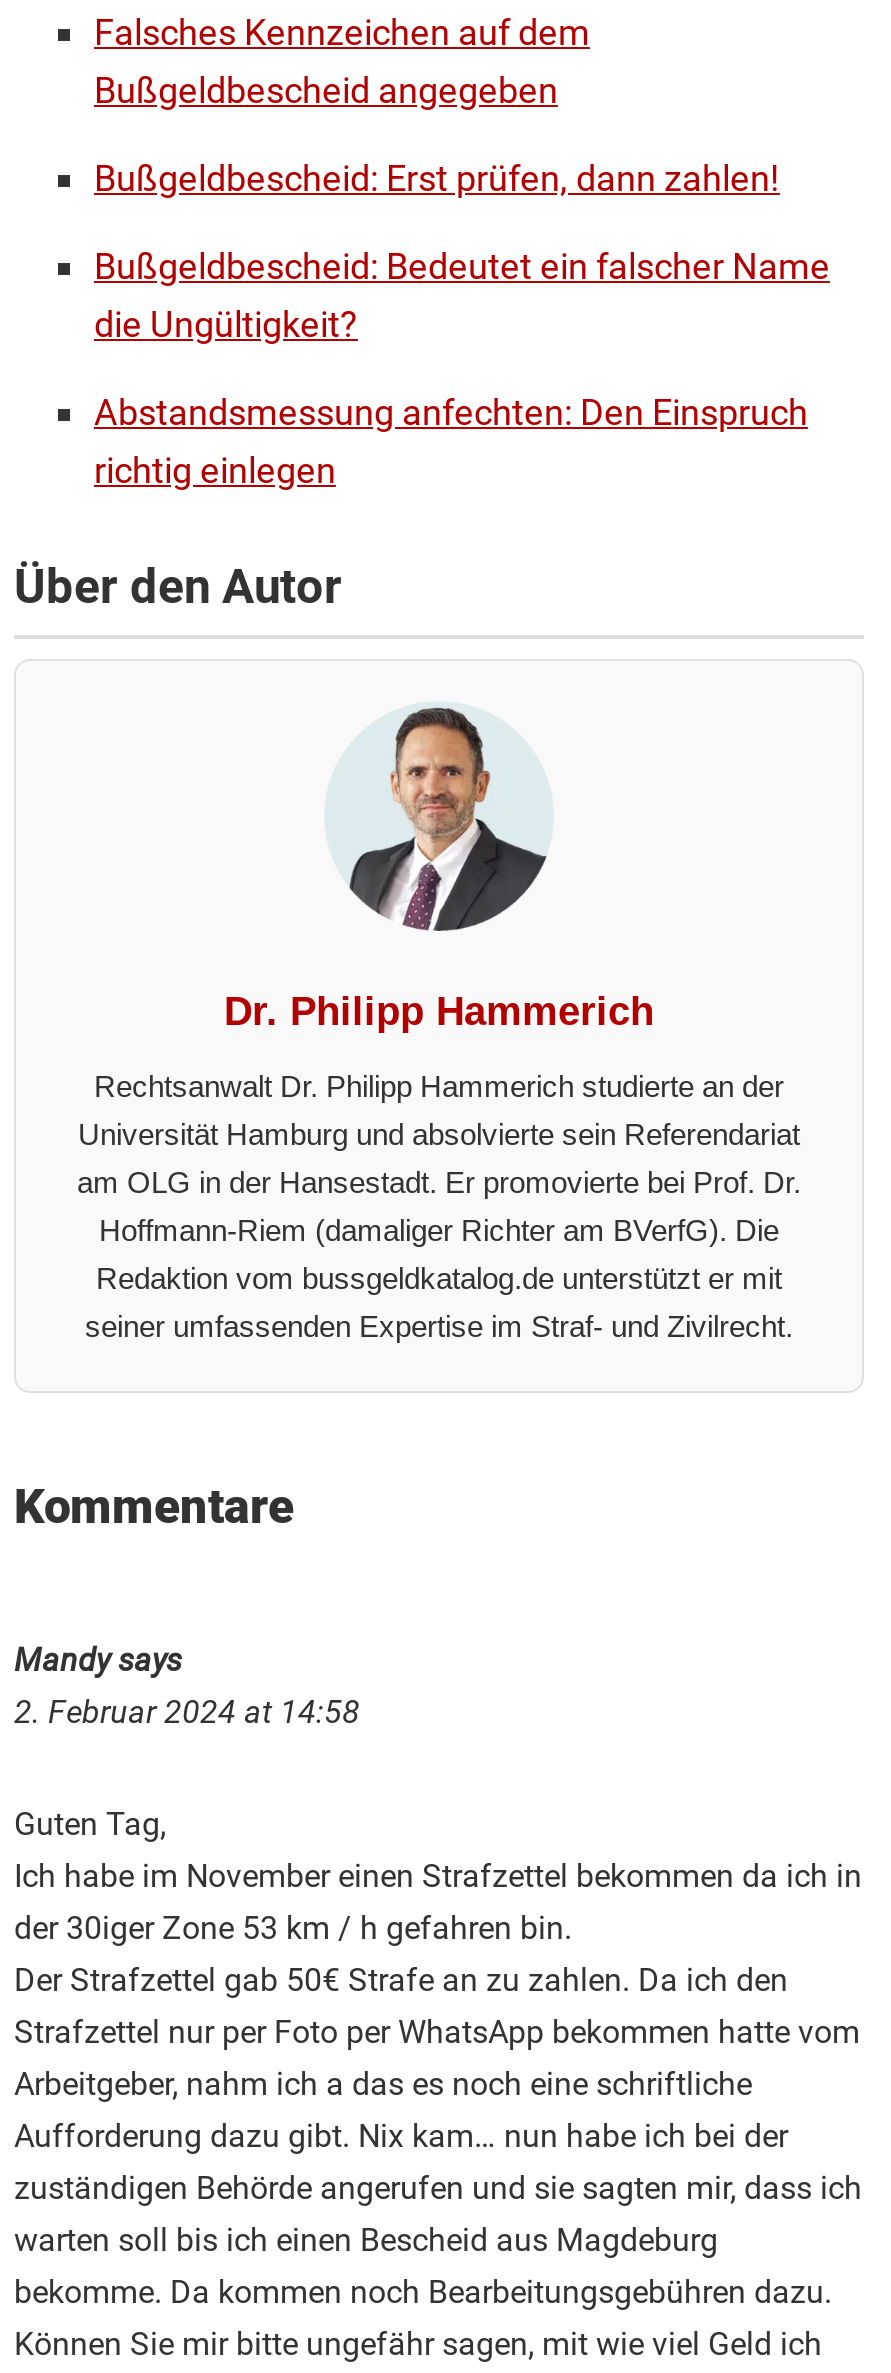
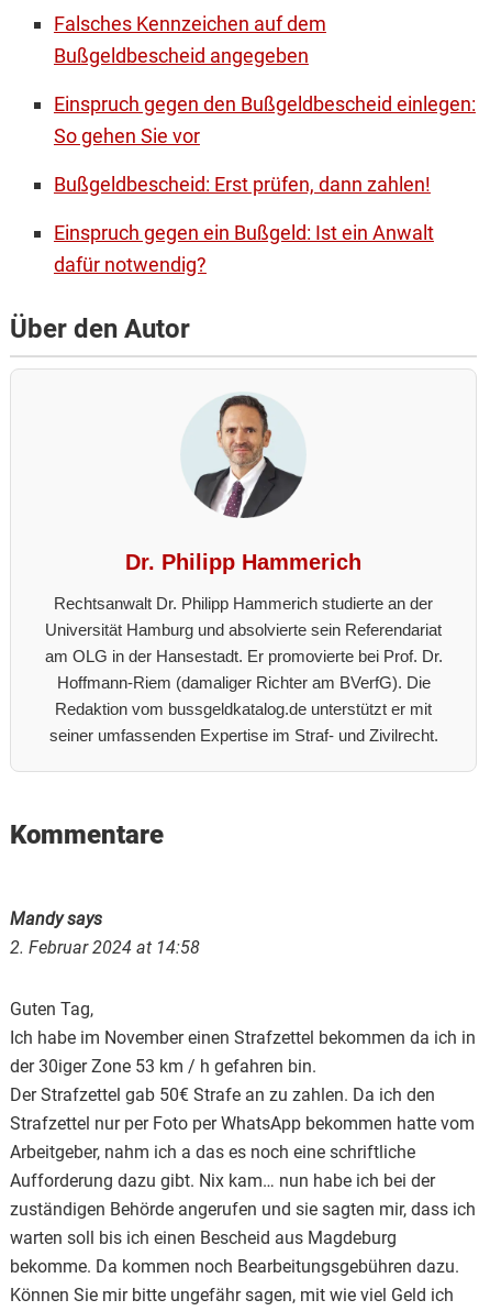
none -> [54,93,476,148] Einspruch gegen den Bußgeldbescheid einlegen: | So gehen Sie vor
moved [94,157,780,199] -> [54,173,431,196]: Bußgeldbescheid: Erst prüfen, dann zahlen!
[94,245,830,491] Bußgeldbescheid: Bedeutet ein falscher Name | die Ungültigkeit? | Abstandsmessung anfechten: Den Einspruch | richtig einlegen -> [54,221,434,276] Einspruch gegen ein Bußgeld: Ist ein Anwalt | dafür notwendig?

